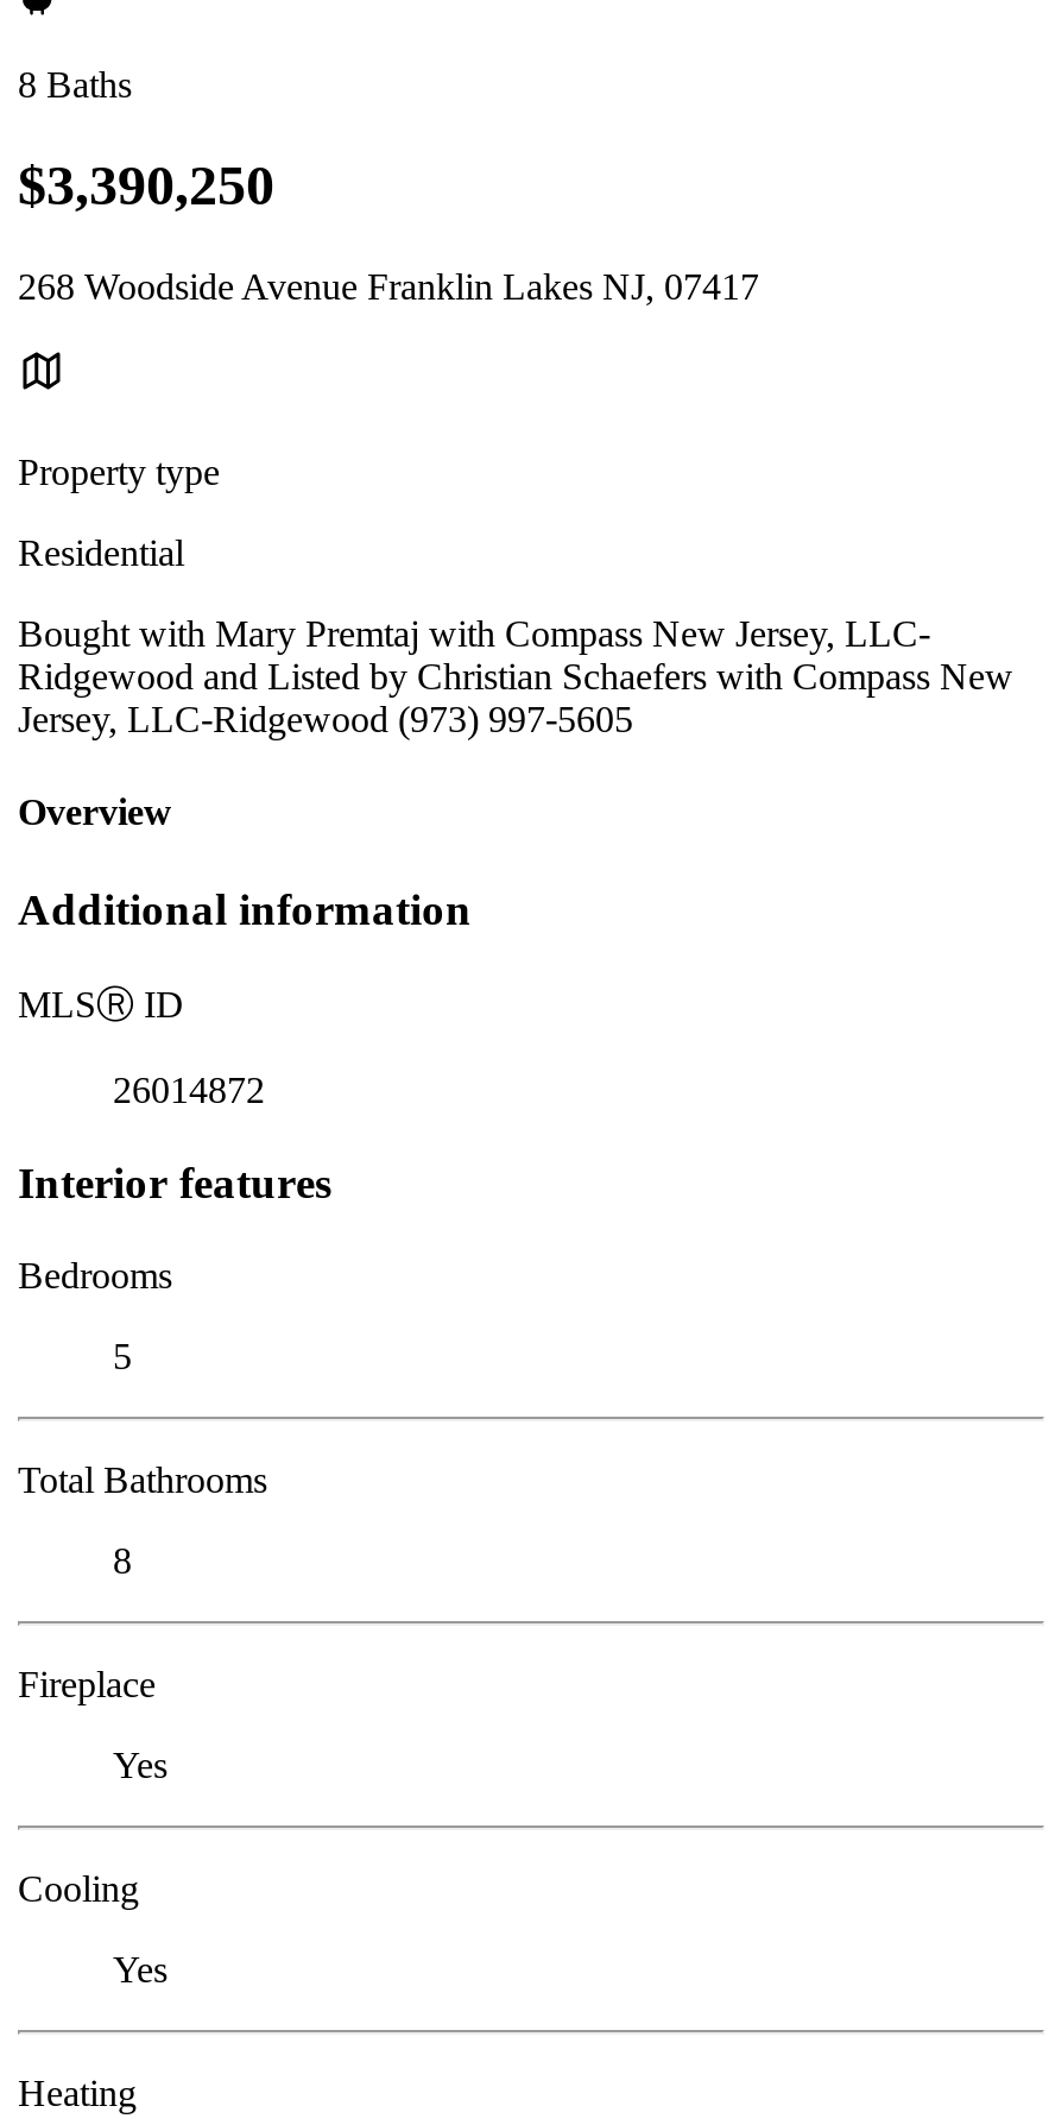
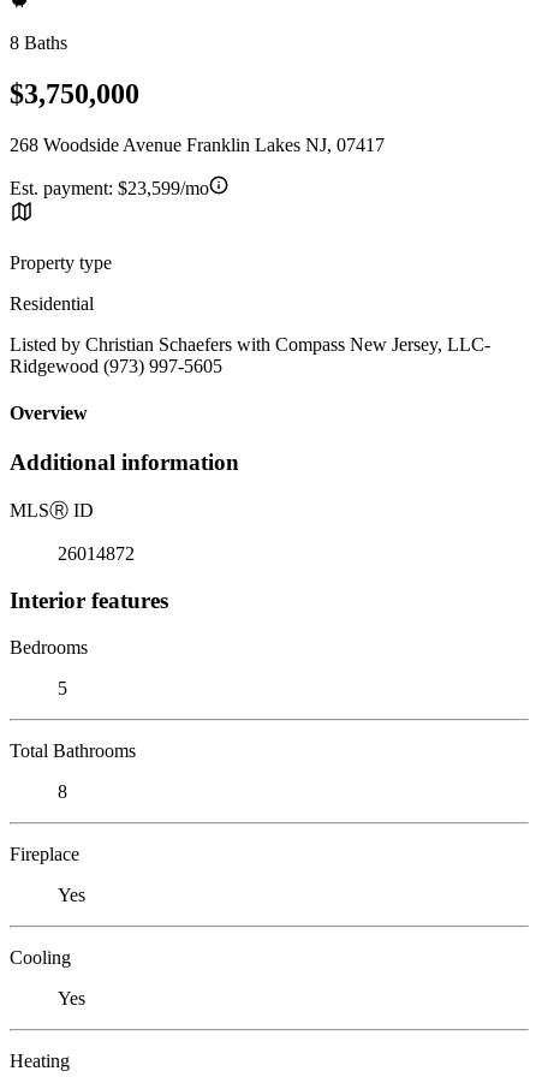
[18,154,274,216] $3,390,250 -> [10,78,139,109] $3,750,000
none -> [10,178,209,198] Est. payment: $23,599/mo
moved [18,451,220,572] -> [10,252,112,313]: Property type | Residential
[18,613,1013,739] Bought with Mary Premtaj with Compass New Jersey, LLC- | Ridgewood and Listed by Christian Schaefers with Compass New | Jersey, LLC-Ridgewood (973) 997-5605 -> [10,334,490,376] Listed by Christian Schaefers with Compass New Jersey, LLC- | Ridgewood (973) 997-5605

